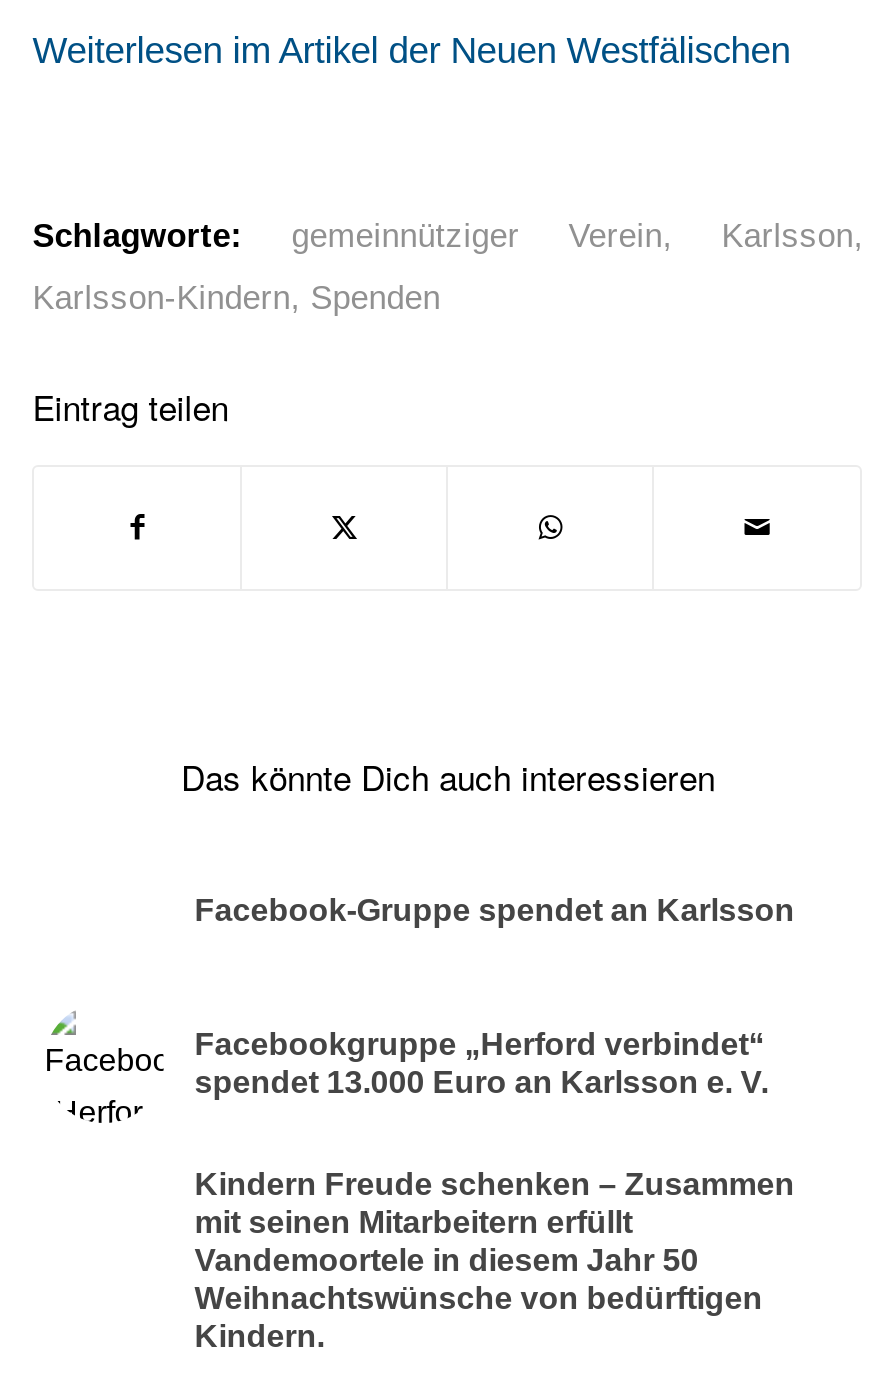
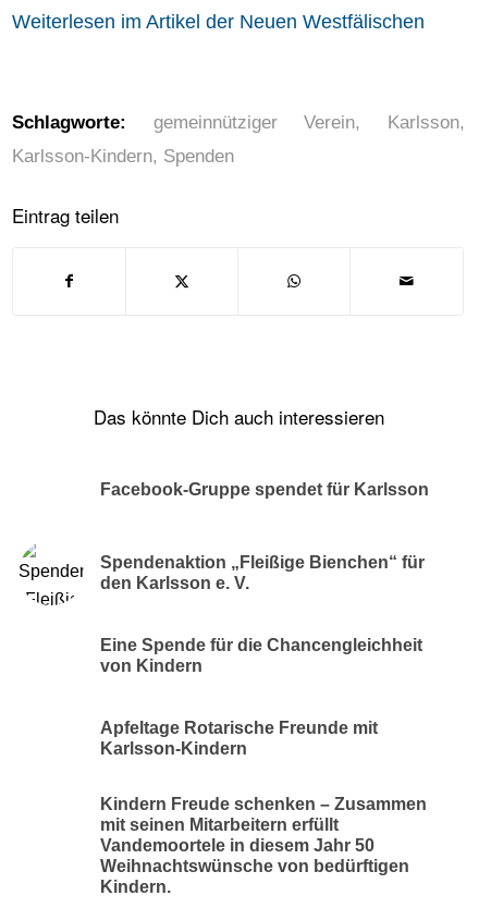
[194,894,794,928] Facebook-Gruppe spendet an Karlsson -> [100,480,429,499] Facebook-Gruppe spendet für Karlsson
[194,1028,768,1100] Facebookgruppe „Herford verbindet“ | spendet 13.000 Euro an Karlsson e. V. -> [100,553,425,758] Spendenaktion „Fleißige Bienchen“ für | den Karlsson e. V. | Eine Spende für die Chancengleichheit | von Kindern | Apfeltage Rotarische Freunde mit | Karlsson-Kindern

